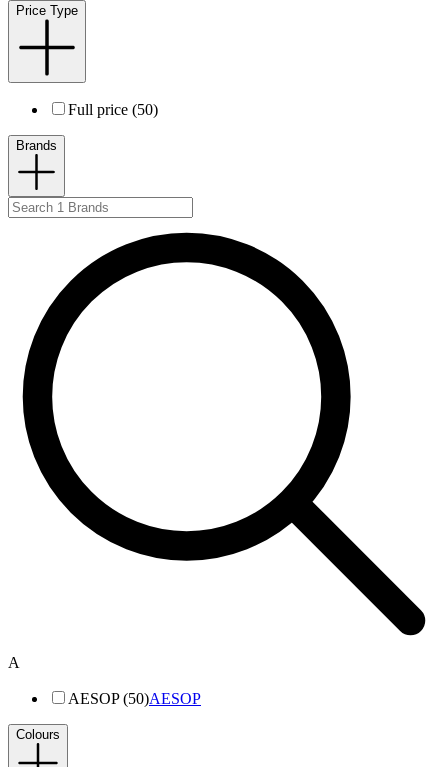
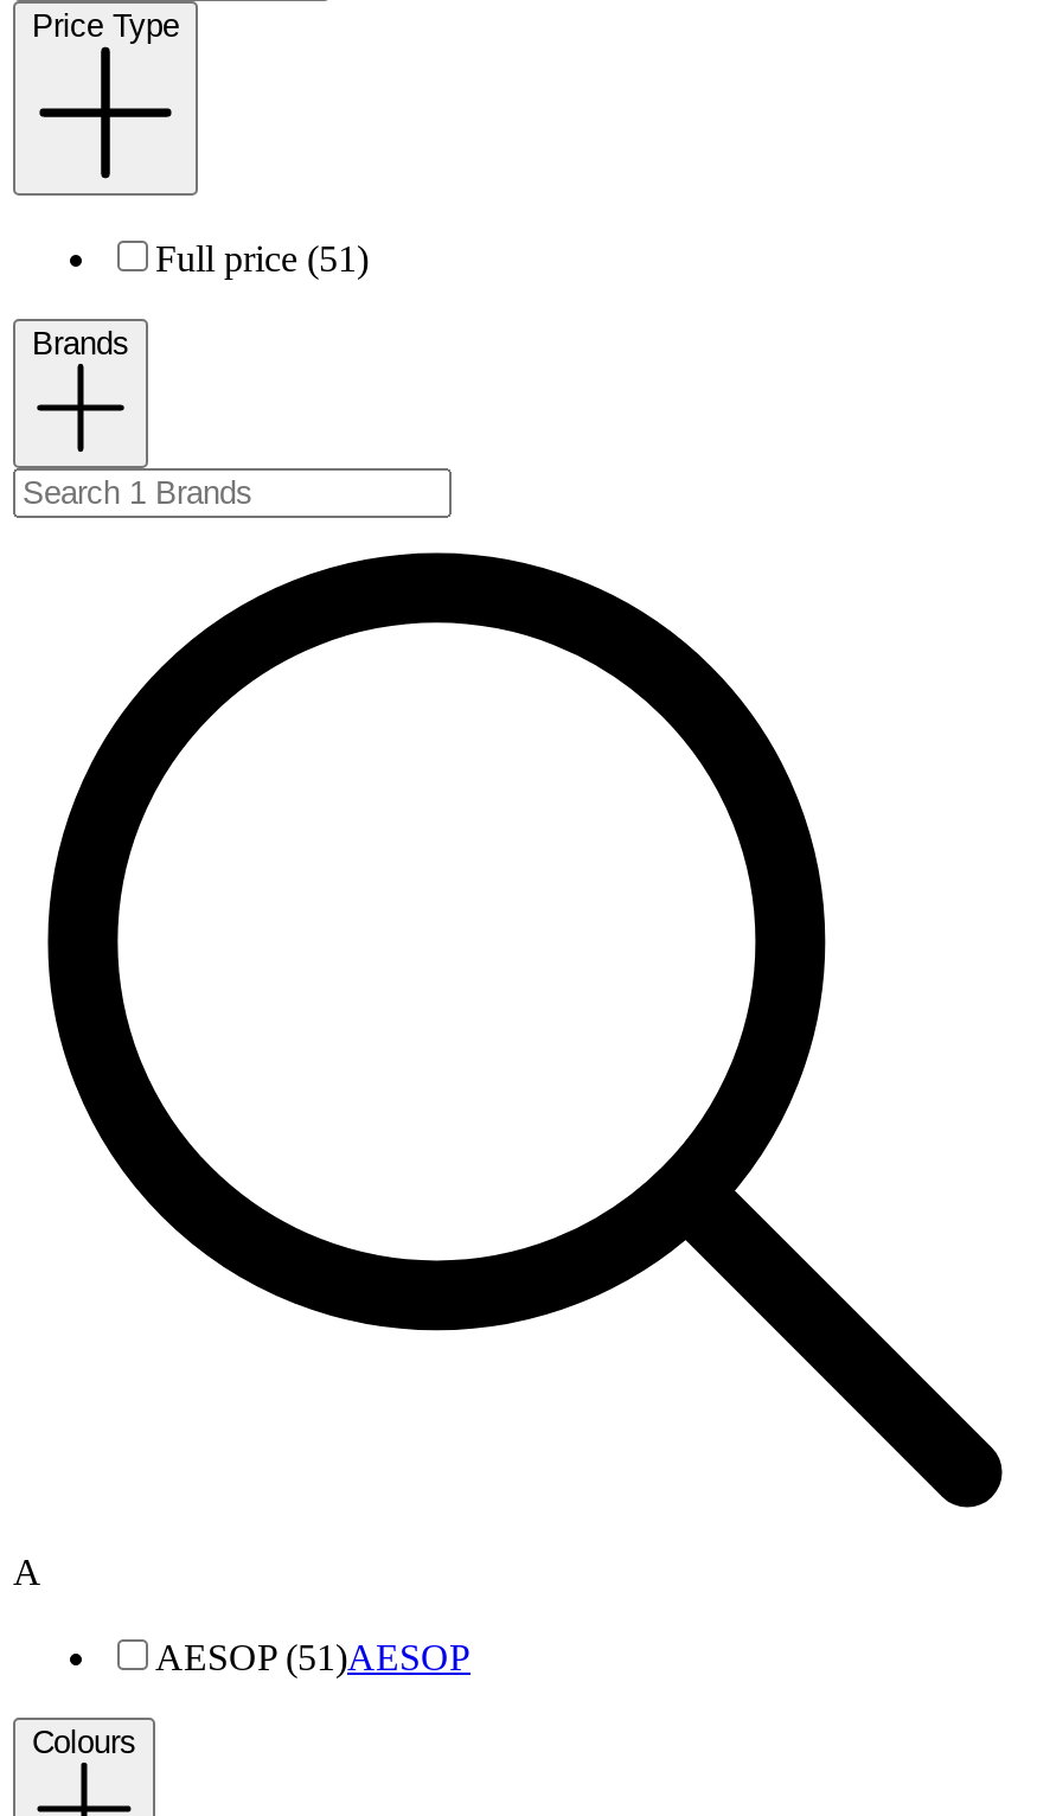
[68,101,158,118] Full price (50) -> [155,239,369,279] Full price (51)
[68,690,201,707] AESOP (50)AESOP -> [155,1637,471,1677] AESOP (51)AESOP

